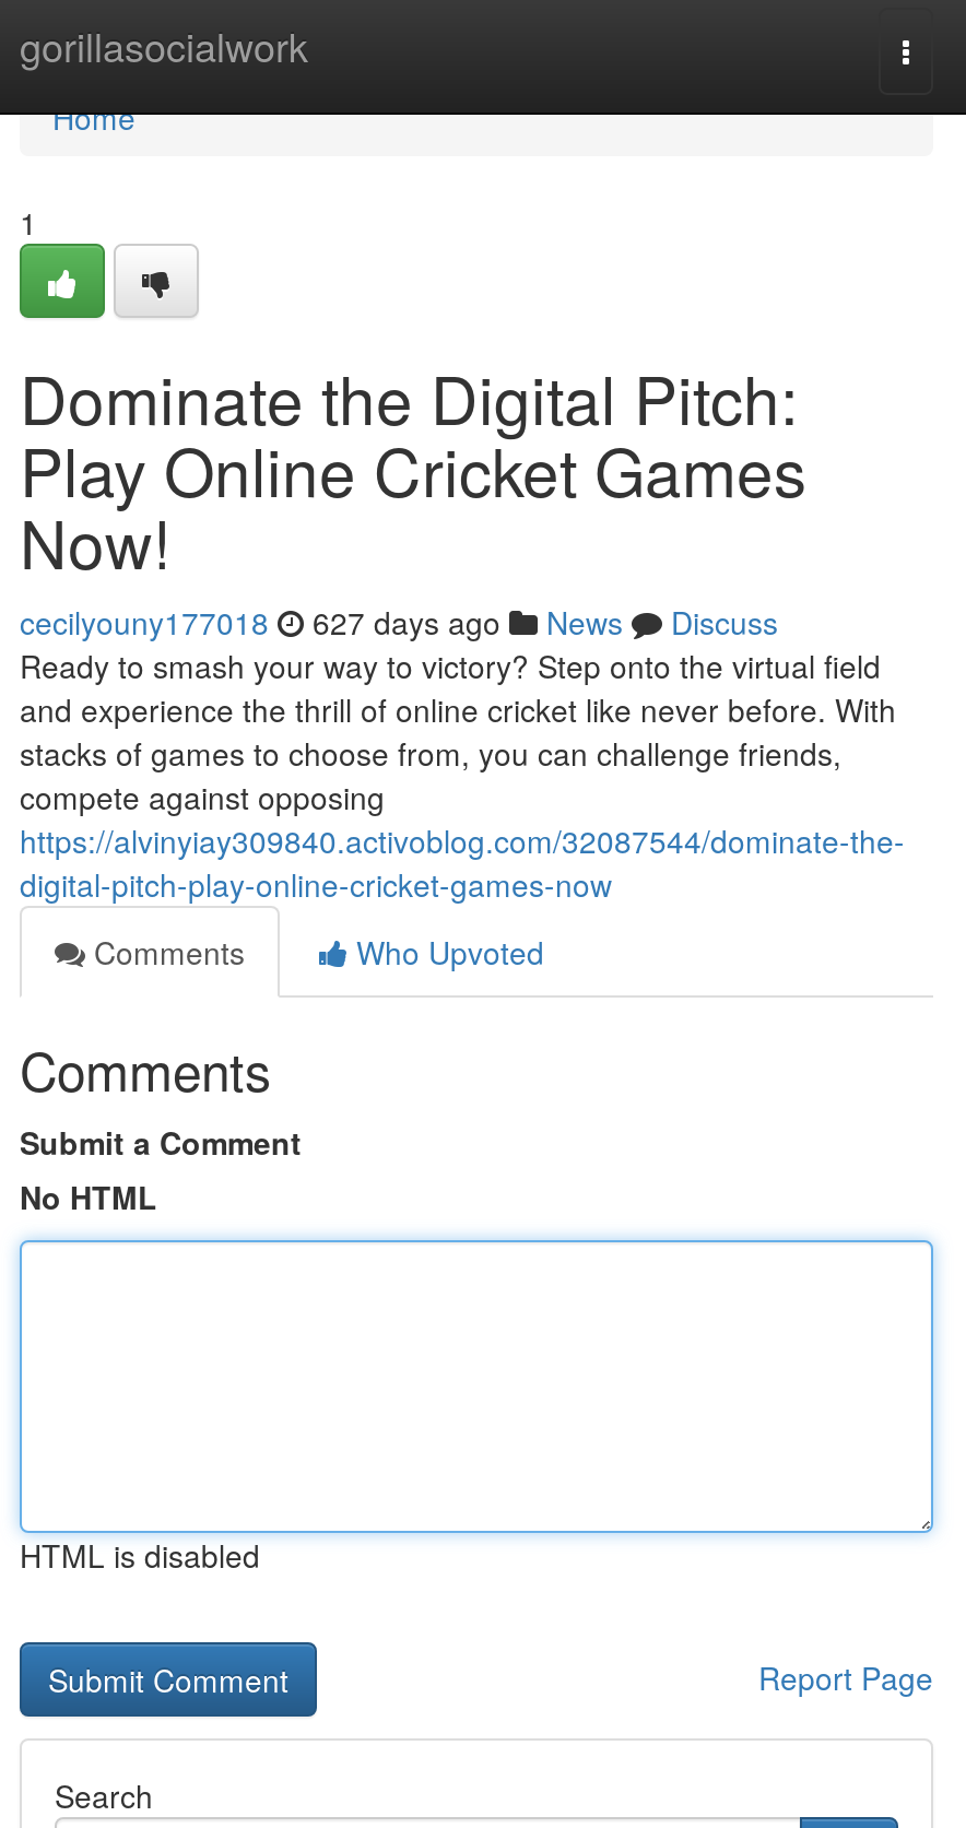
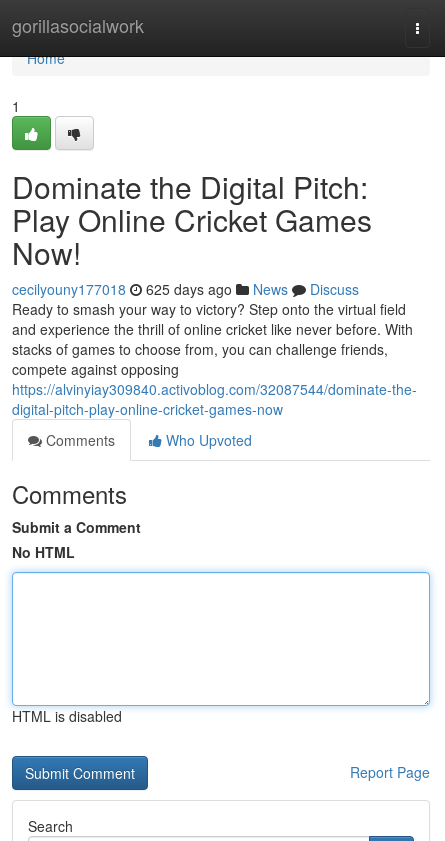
[20,600,778,644] cecilyouny177018 627 days ago News Discuss -> [12,279,359,299] cecilyouny177018 625 days ago News Discuss

